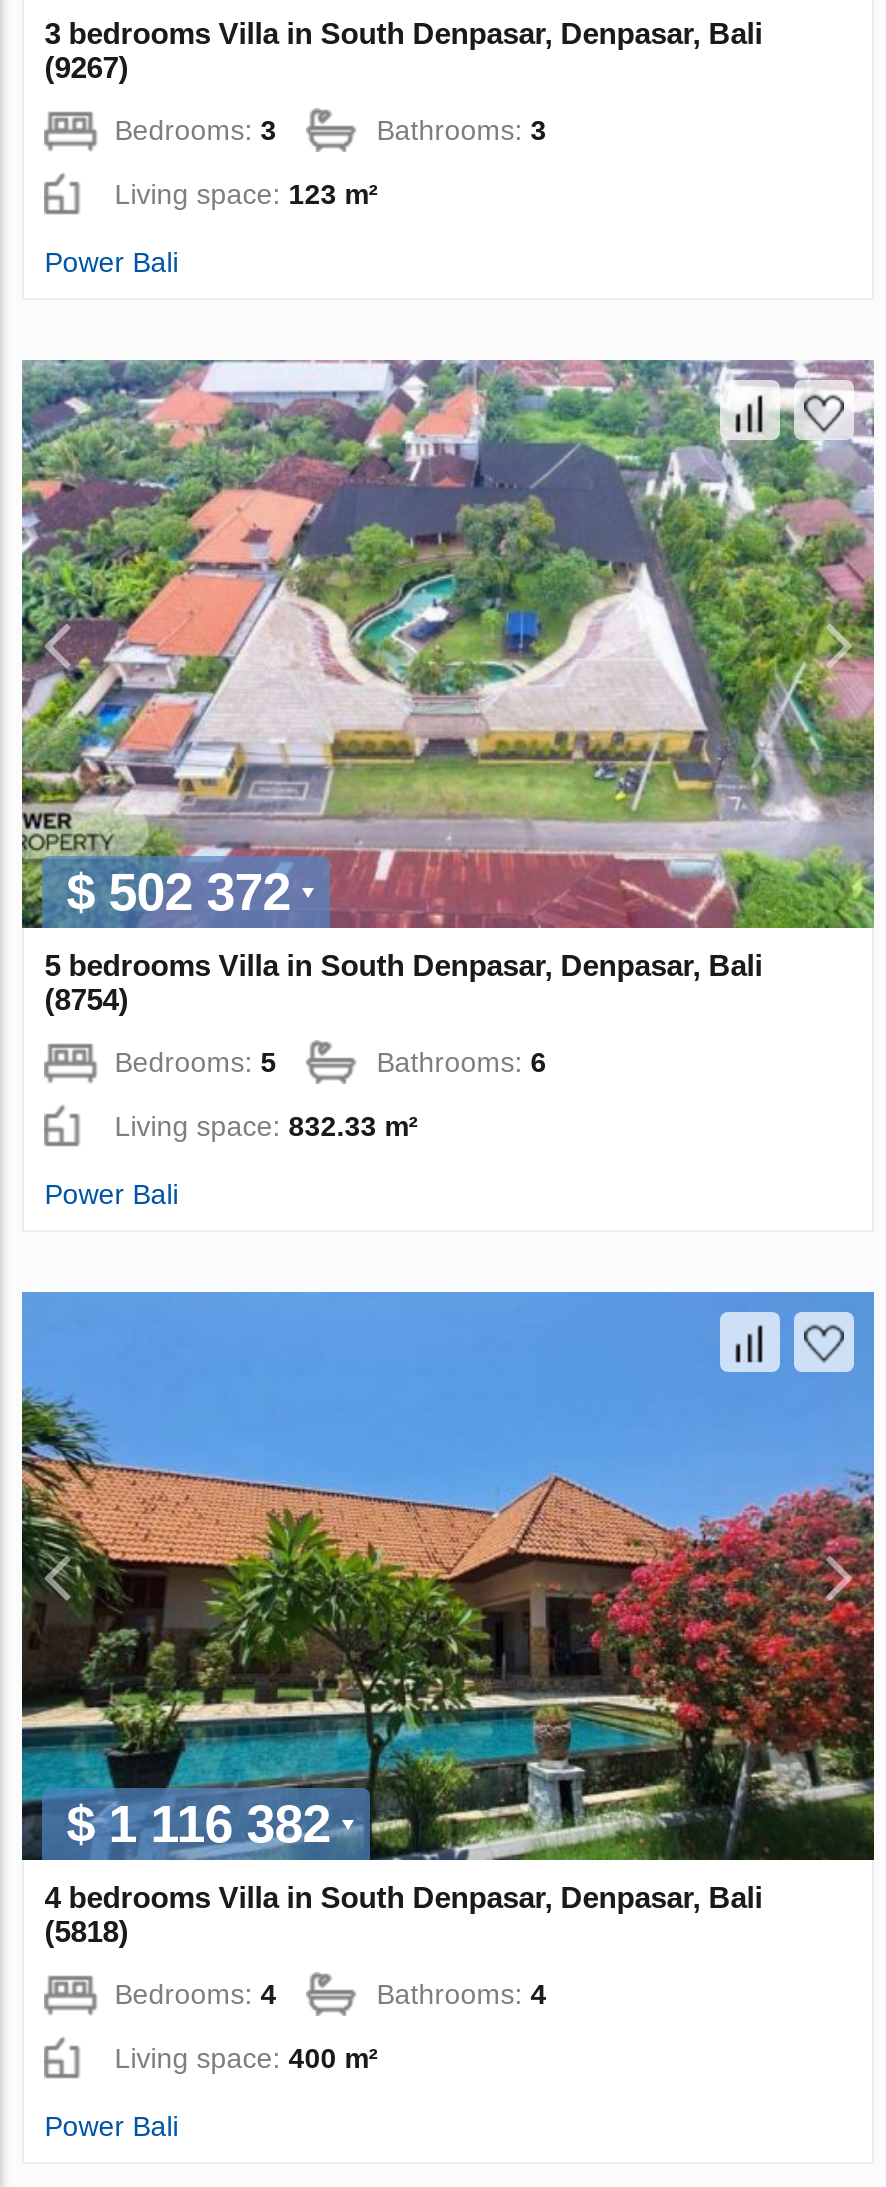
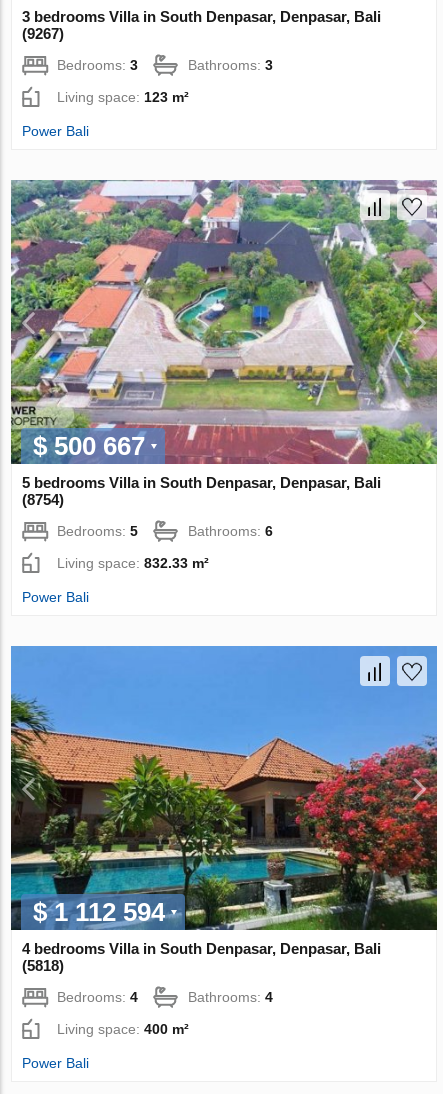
[66,862,290,922] $ 502 372 -> [33,431,145,461] $ 500 667
[66,1794,330,1854] $ 1 116 382 -> [33,897,165,927] $ 1 112 594

